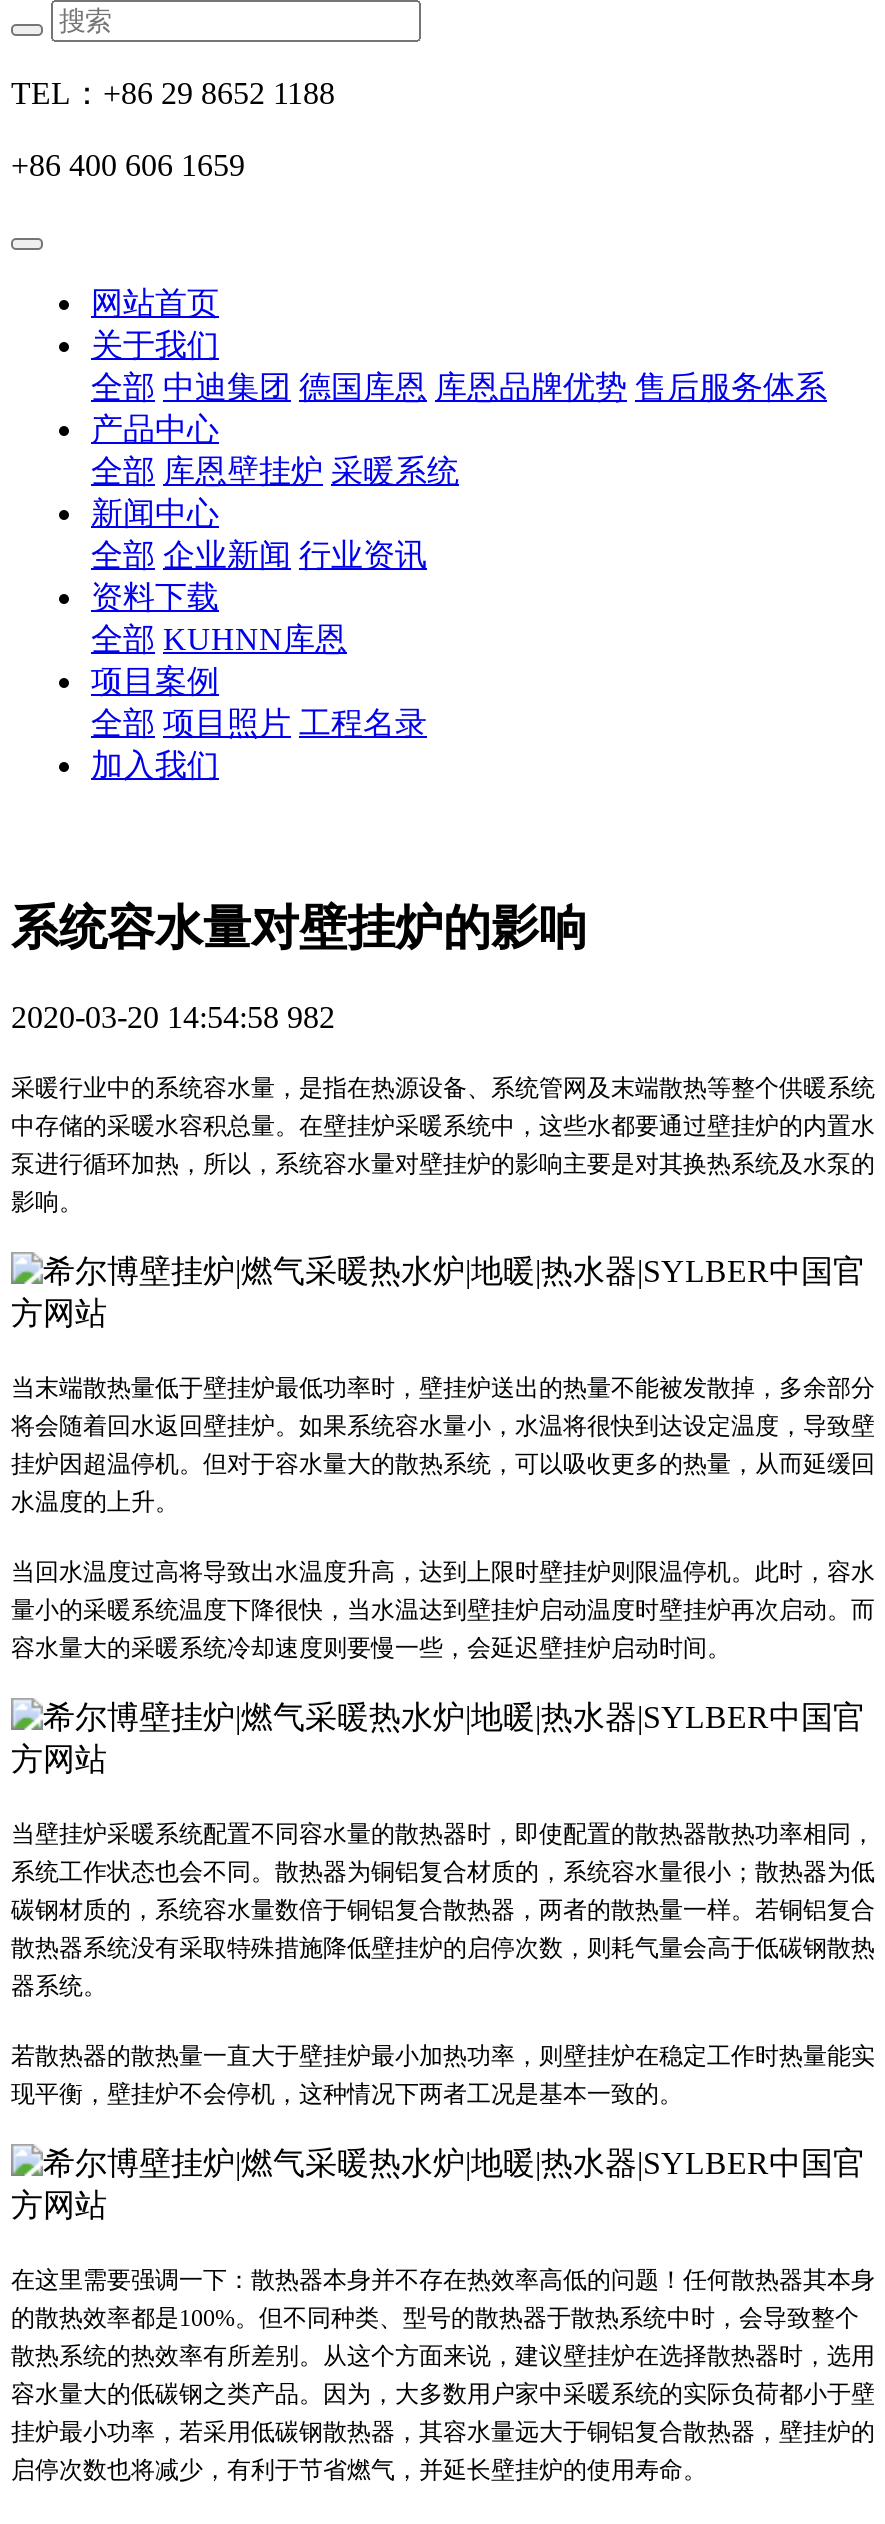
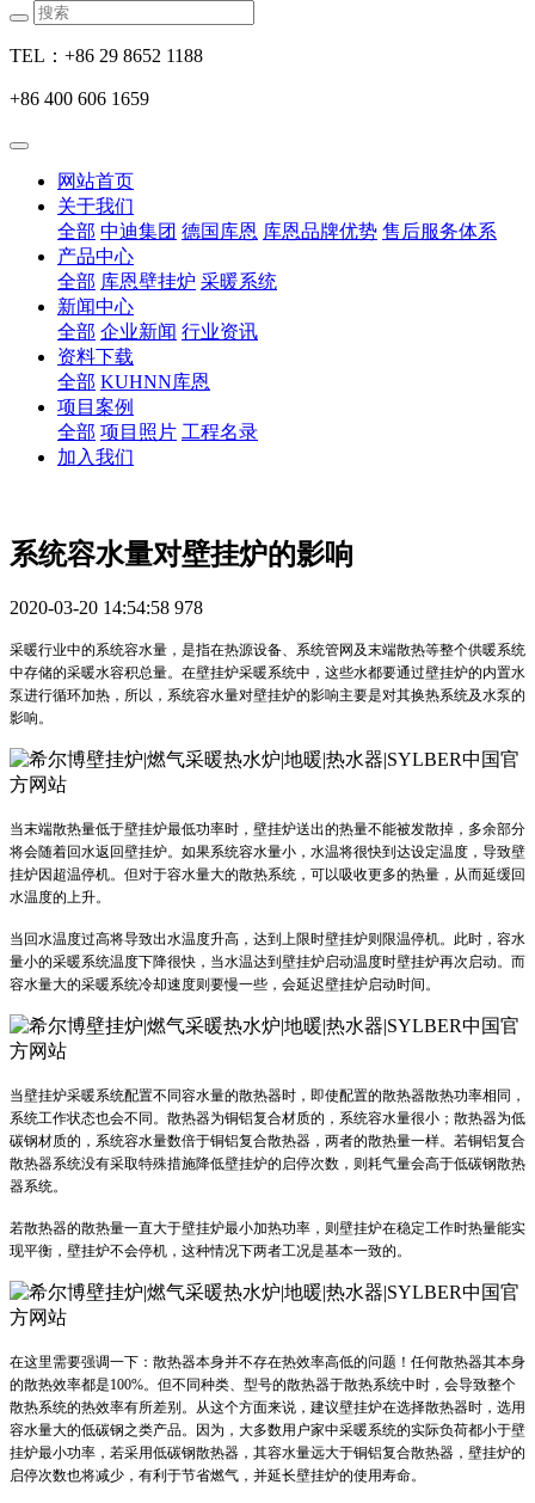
[11,1000,335,1034] 2020-03-20 14:54:58 982 -> [10,597,203,617] 2020-03-20 14:54:58 978

